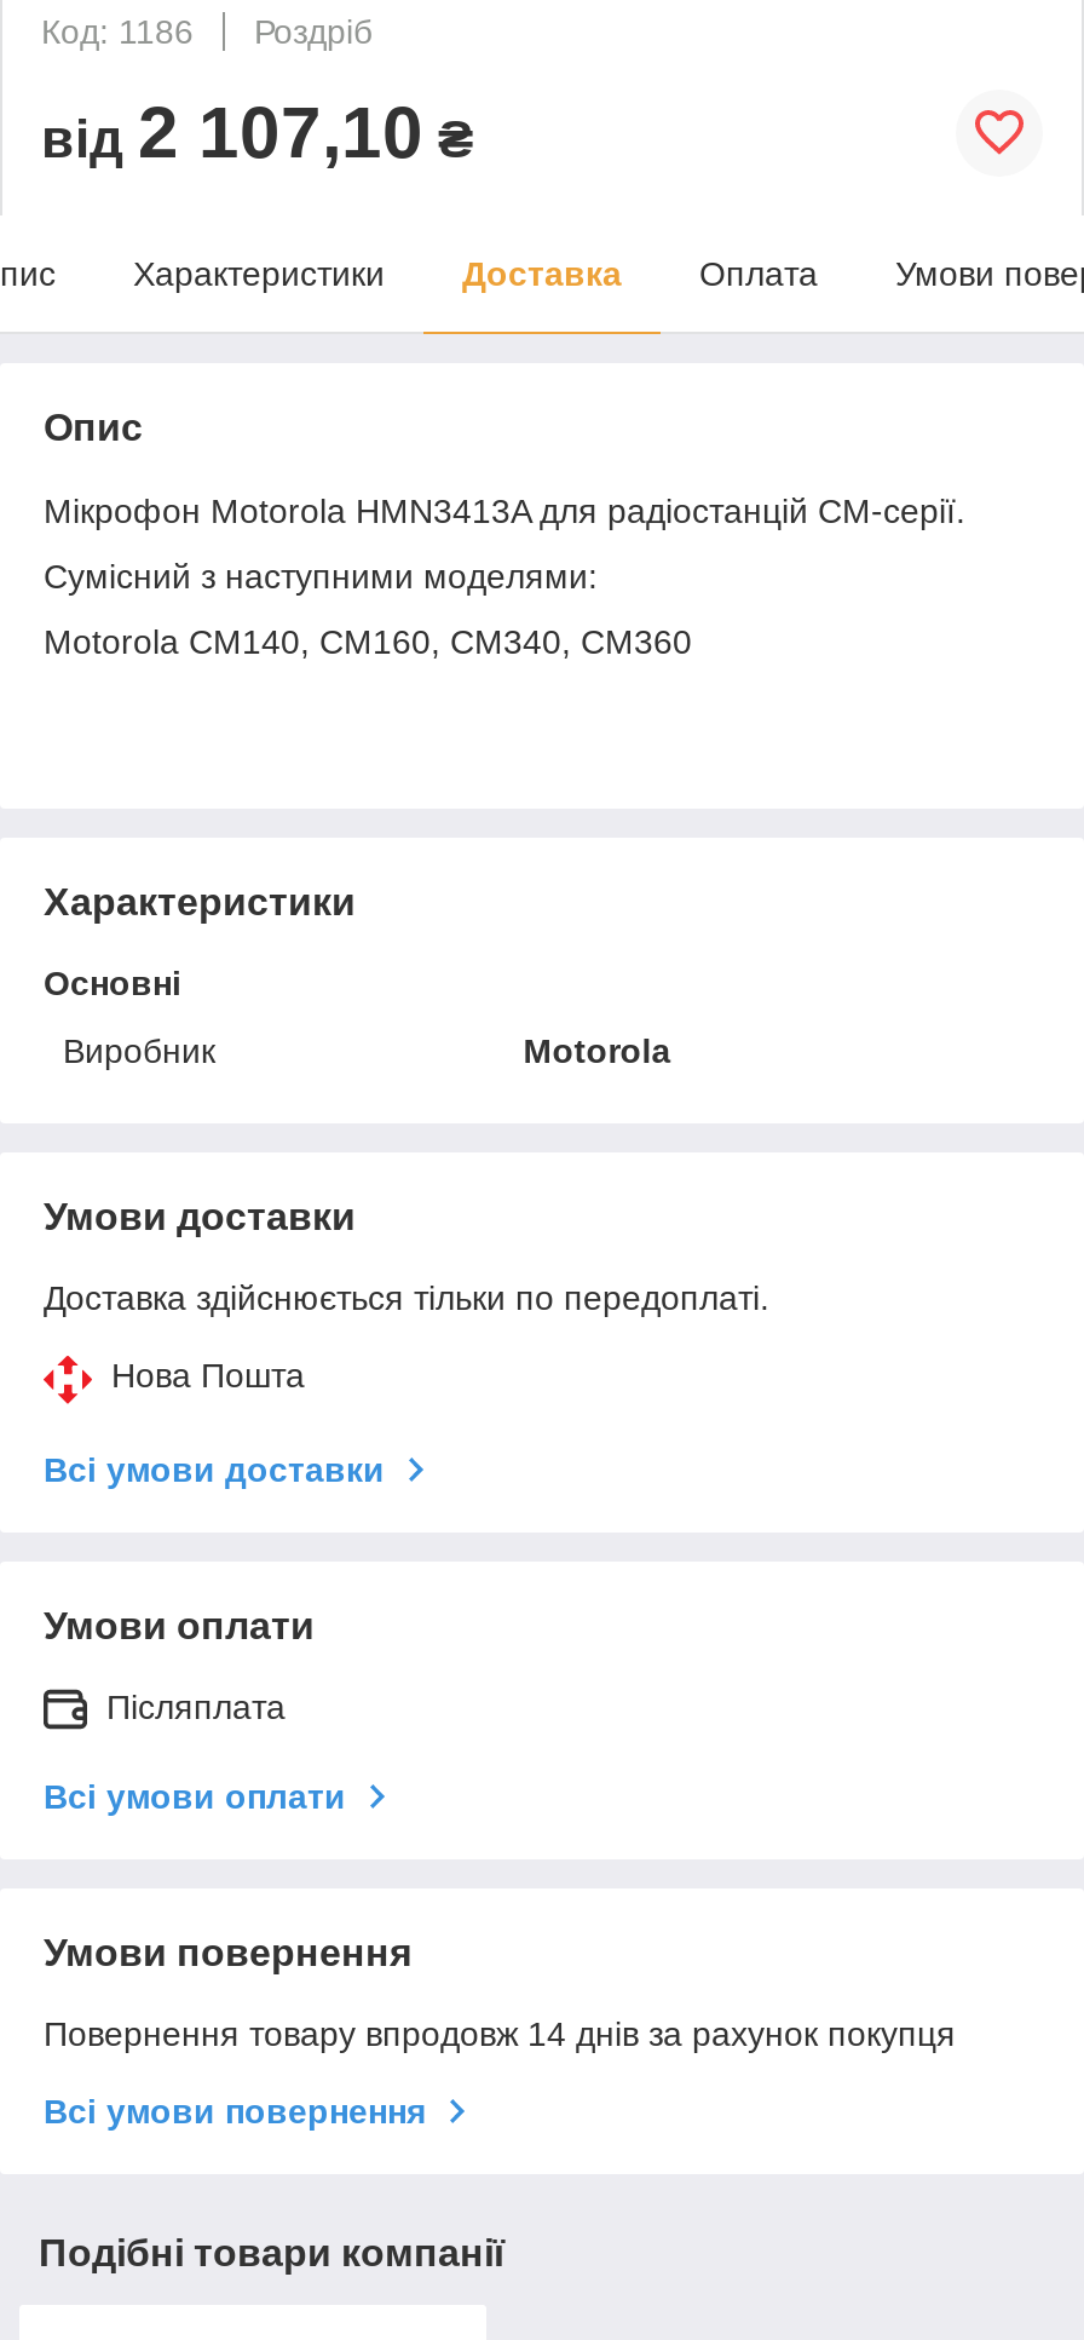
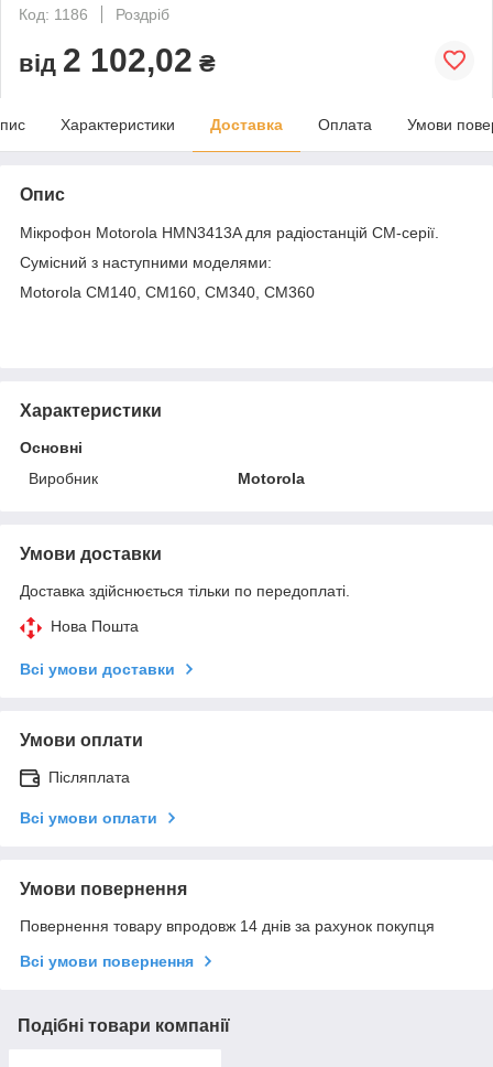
[41,92,474,171] від 2 107,10 ₴ -> [19,42,216,78] від 2 102,02 ₴

